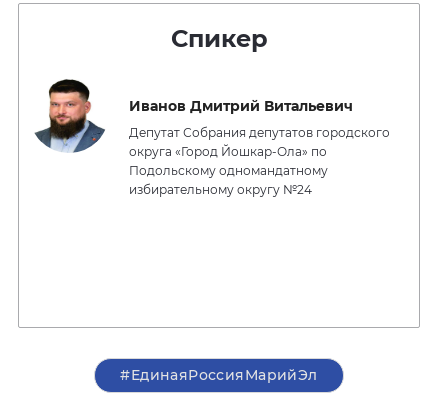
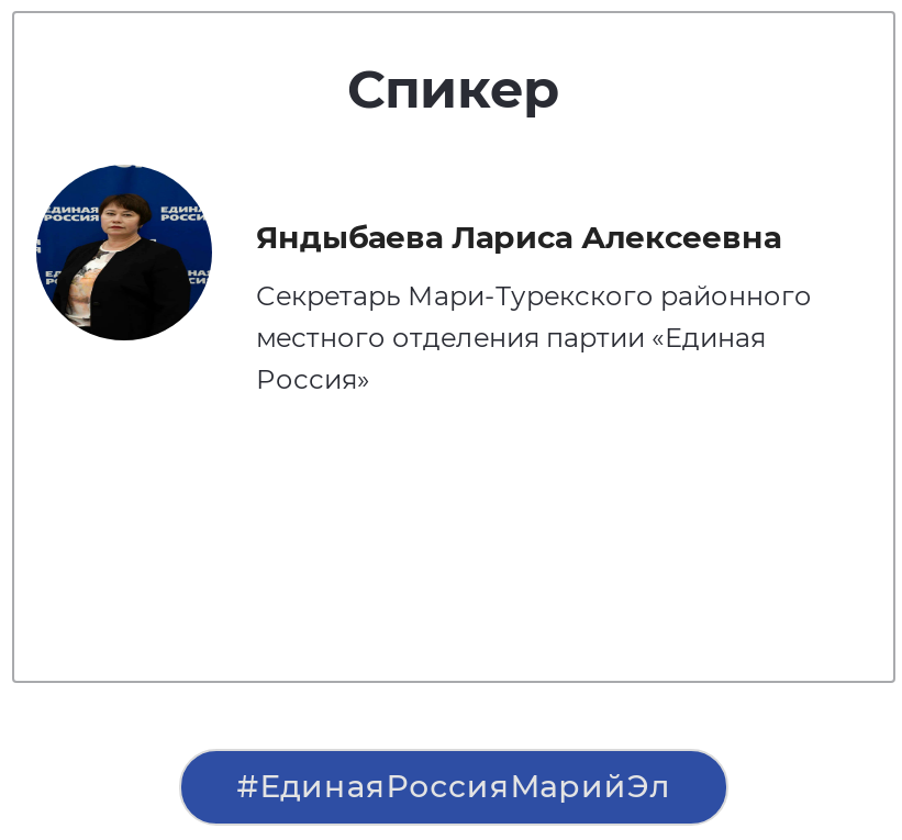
[30,78,353,153] [image] | Иванов Дмитрий Витальевич -> [34,163,781,343] [image] | Яндыбаева Лариса Алексеевна
[129,124,390,196] Депутат Собрания депутатов городского | округа «Город Йошкар-Ола» по | Подольскому одномандатному | избирательному округу №24 -> [256,278,812,394] Секретарь Мари-Турекского районного | местного отделения партии «Единая | Россия»

